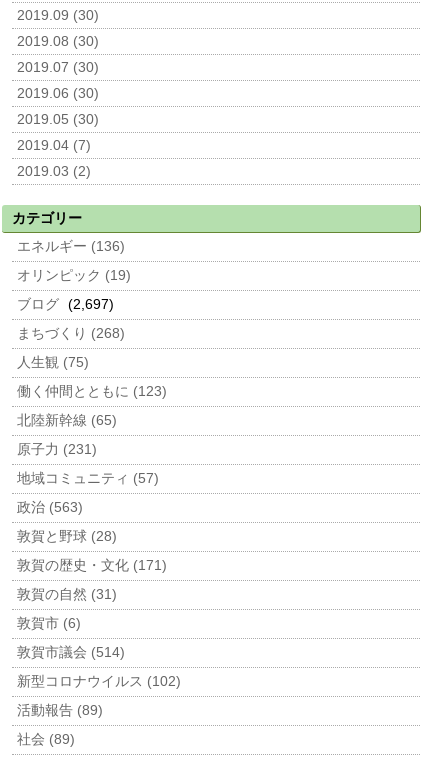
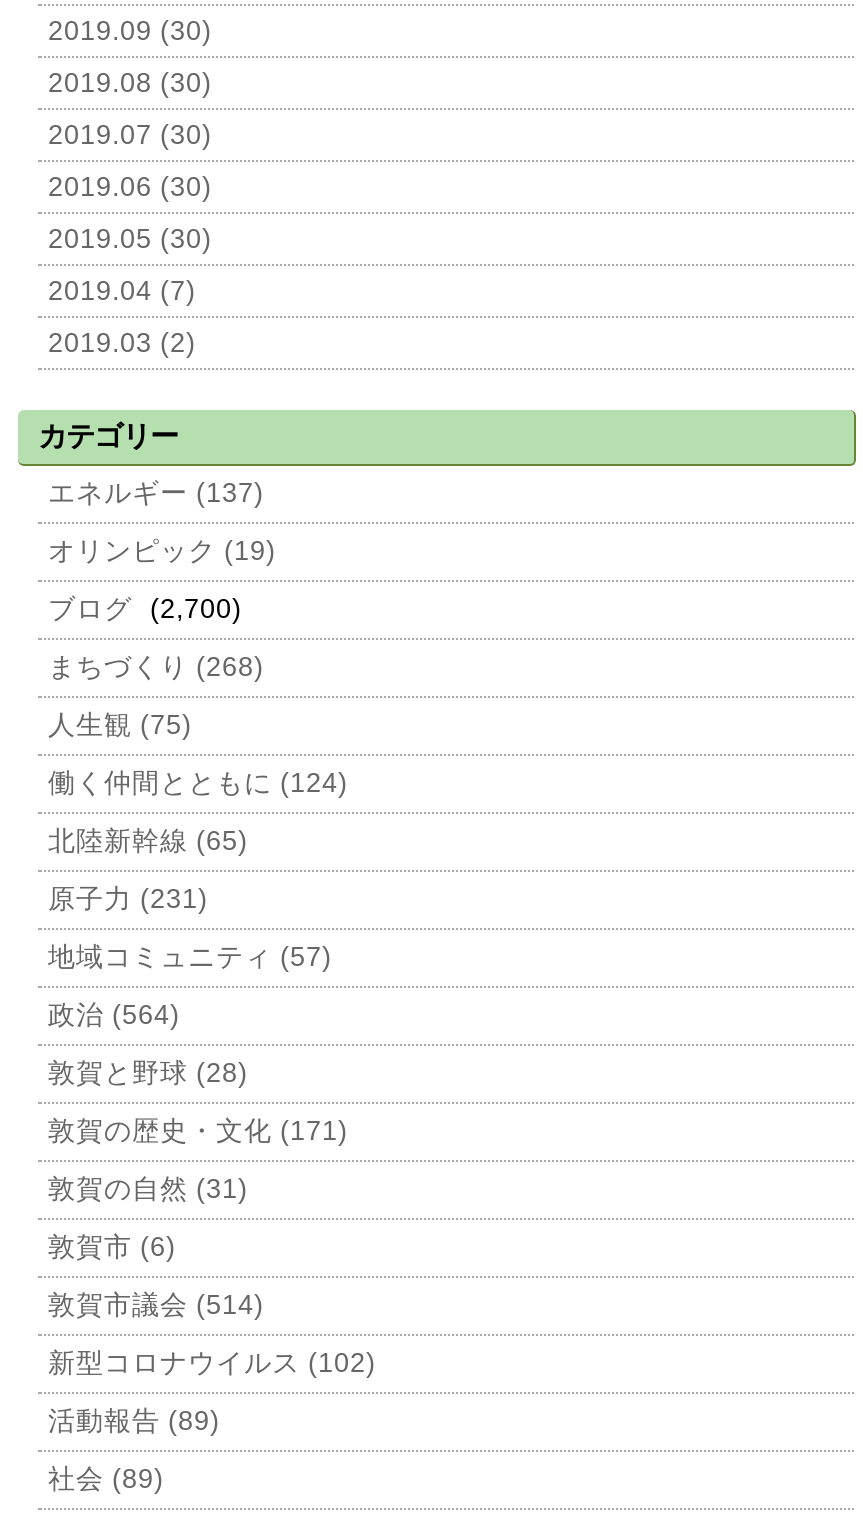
[17,239,125,254] エネルギー (136) -> [48,478,264,508] エネルギー (137)
[17,297,114,312] ブログ (2,697) -> [48,594,242,624] ブログ (2,700)
[17,384,167,399] 働く仲間とともに (123) -> [48,768,348,798] 働く仲間とともに (124)
[17,500,83,515] 政治 (563) -> [48,1000,180,1030] 政治 (564)

